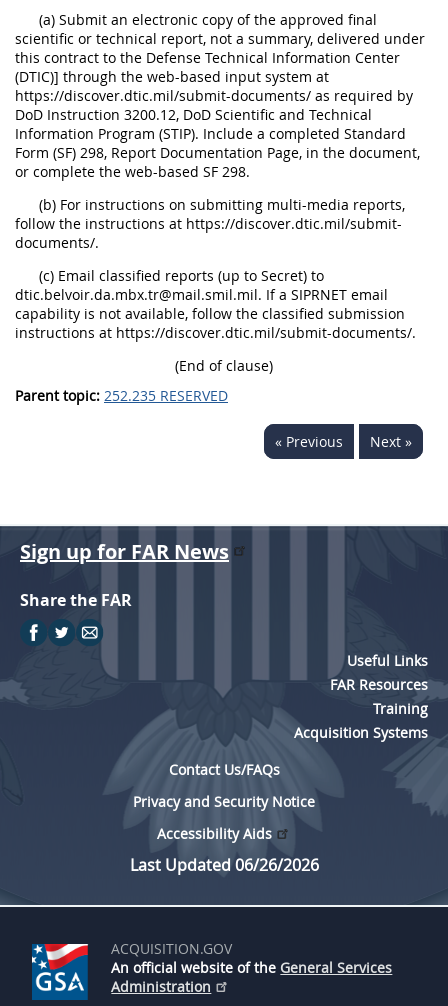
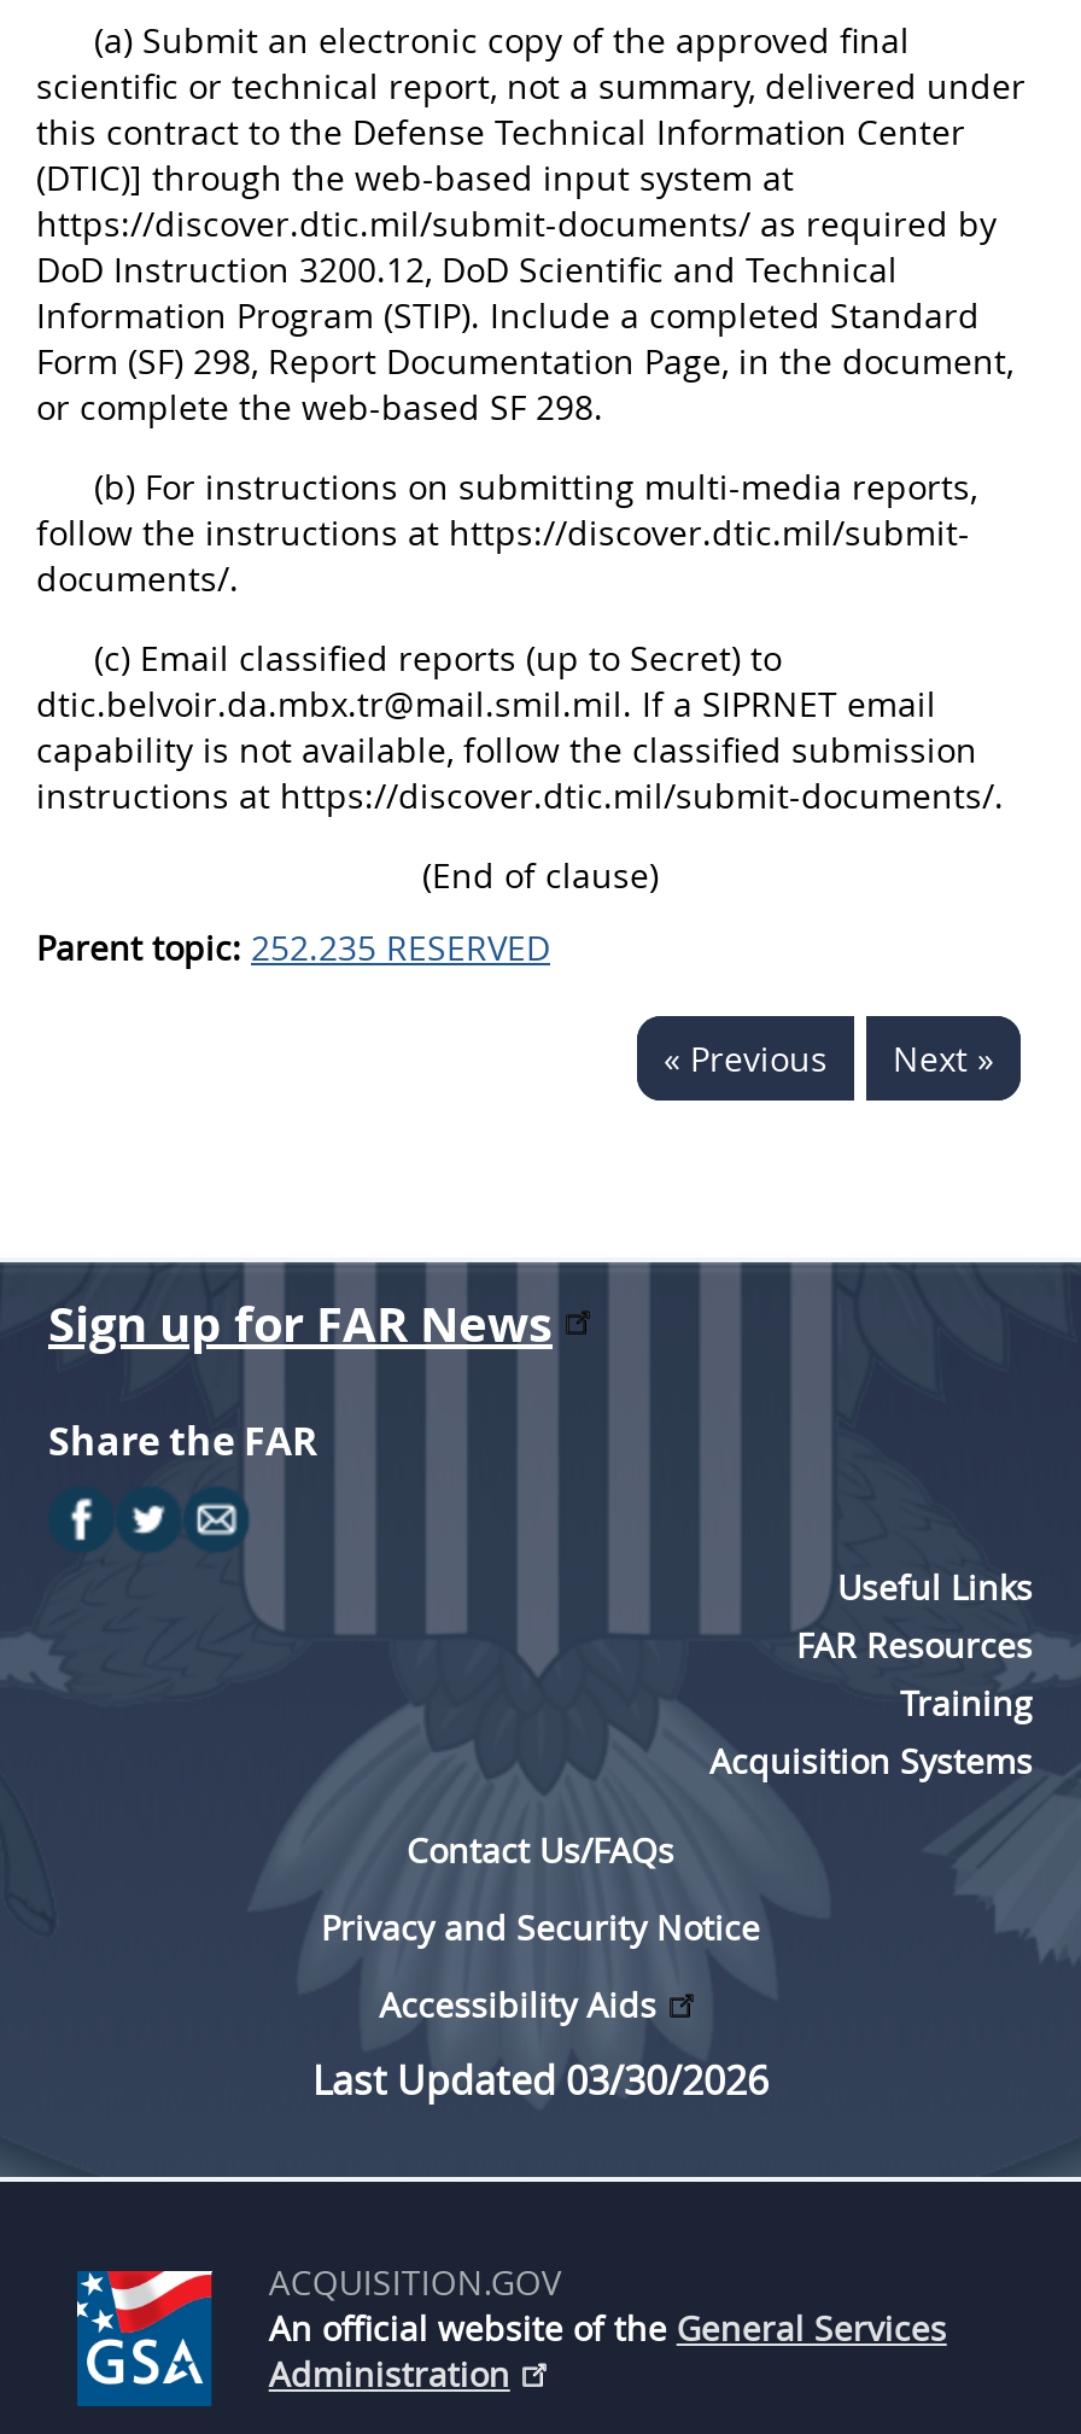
[129,854,318,876] Last Updated 06/26/2026 -> [312,2054,769,2107] Last Updated 03/30/2026

